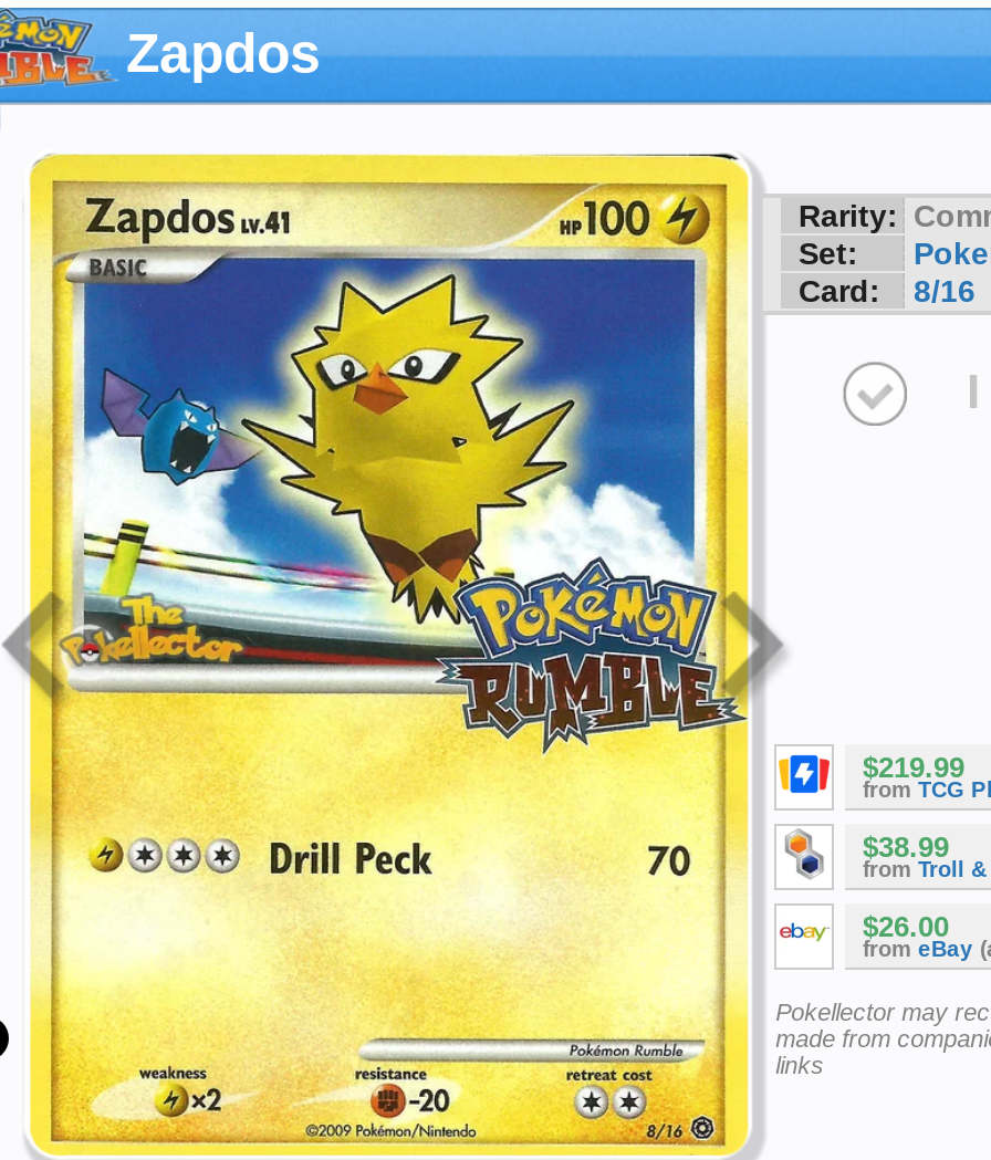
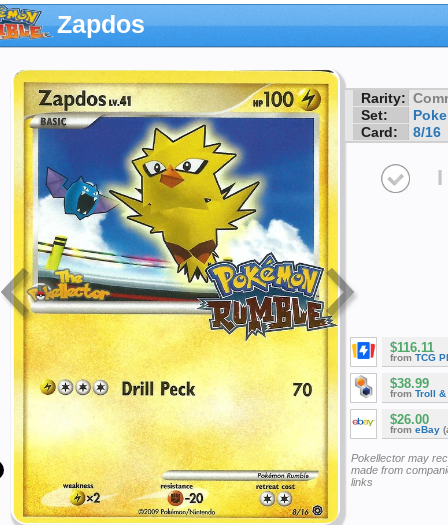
[863,752,964,785] $219.99 -> [390,340,434,355] $116.11

